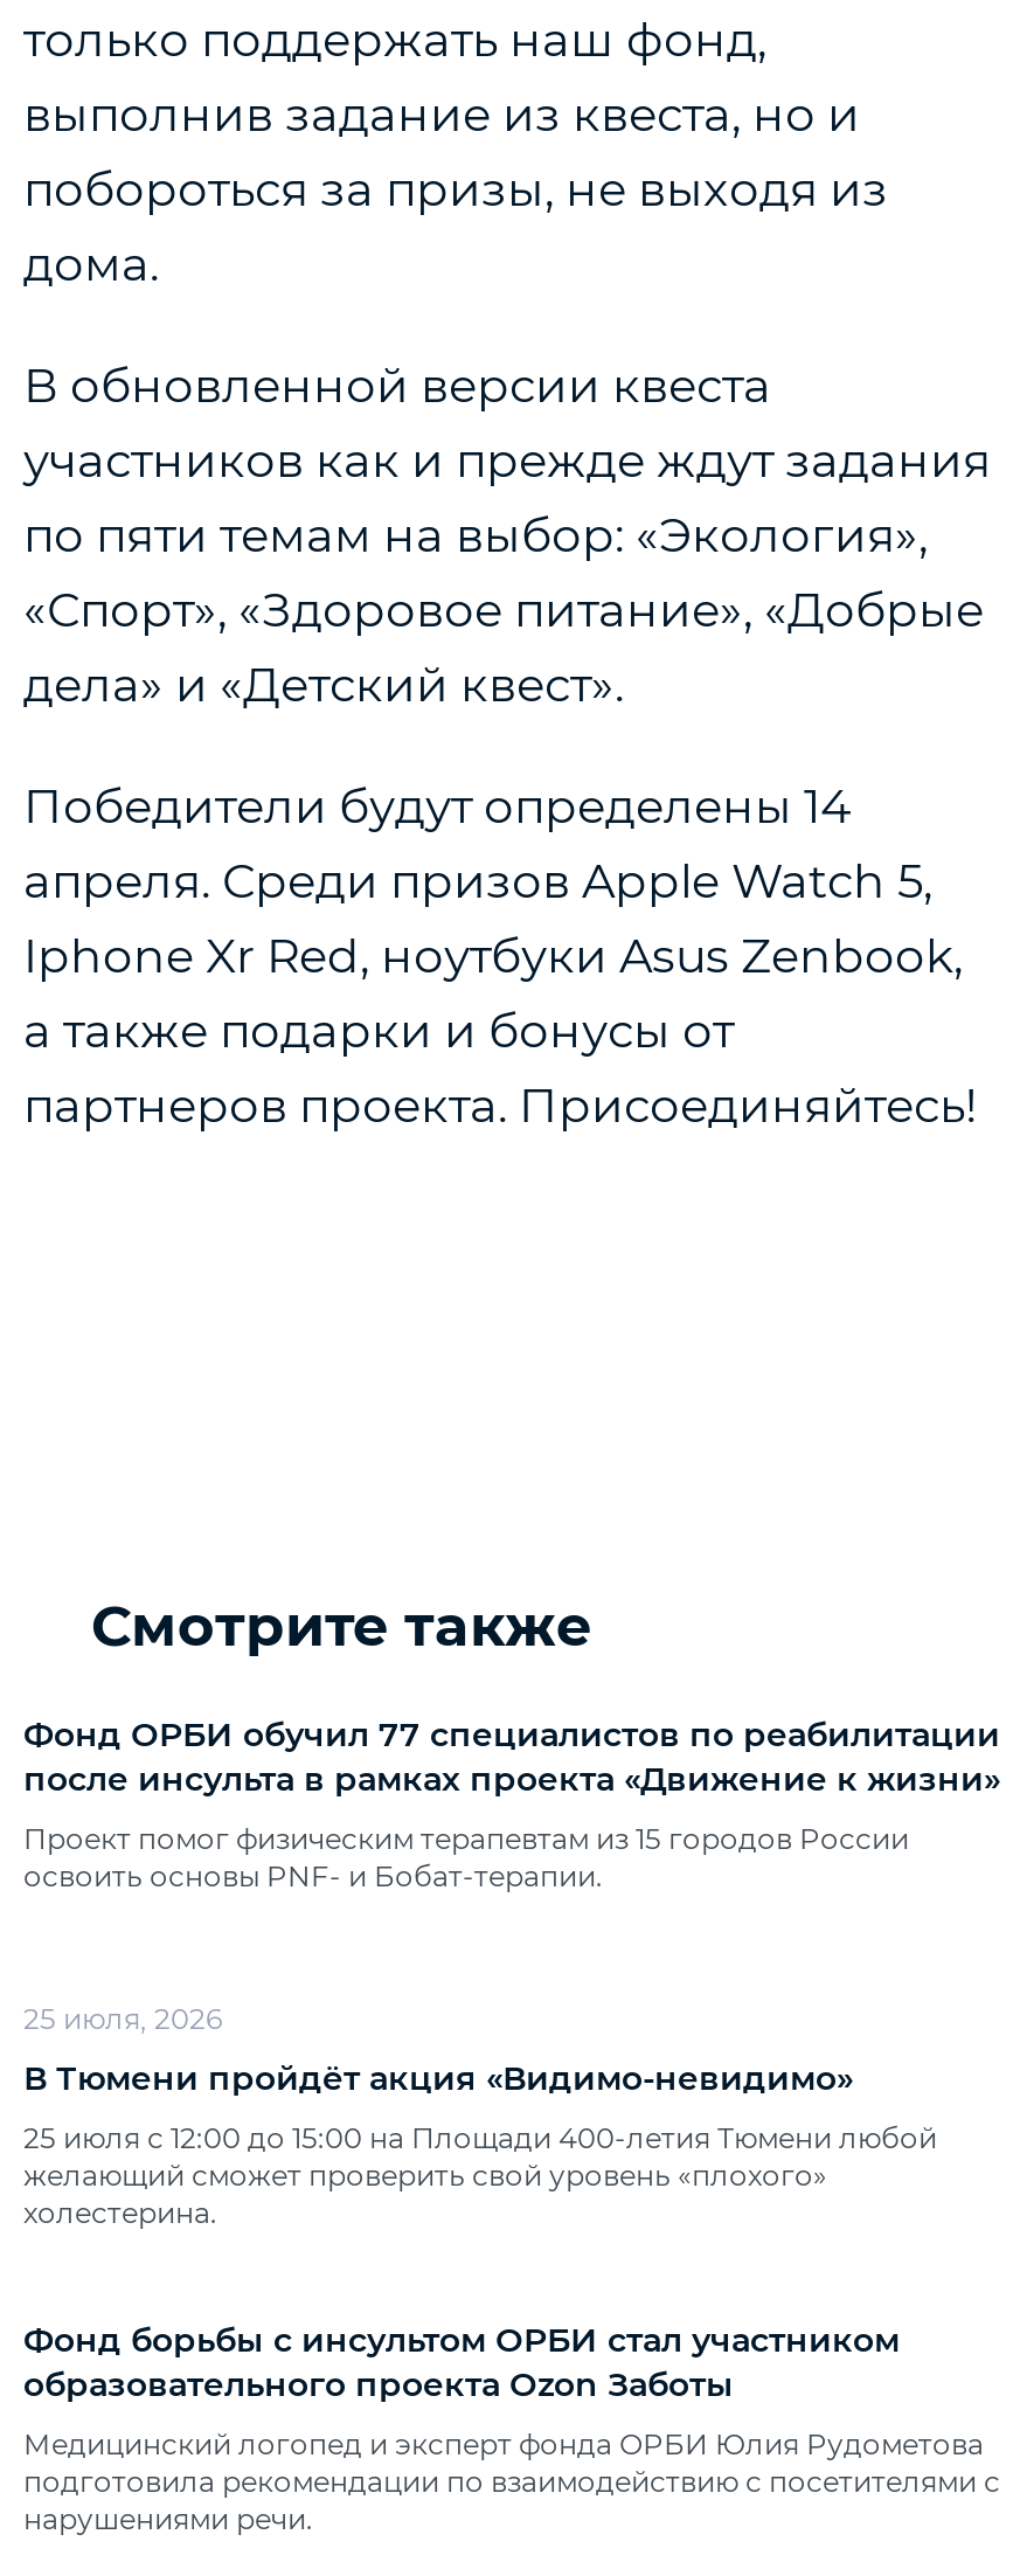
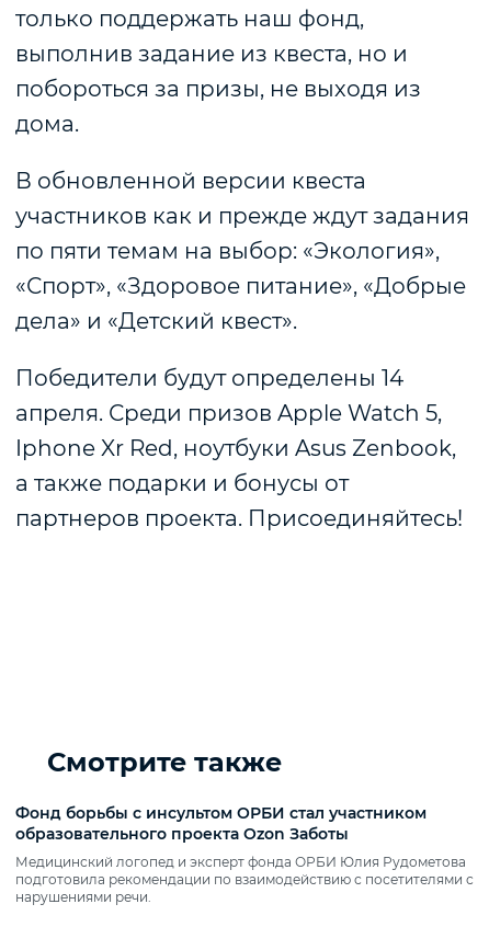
[23,1713,1000,1893] Фонд ОРБИ обучил 77 специалистов по реабилитации | после инсульта в рамках проекта «Движение к жизни» | Проект помог физическим терапевтам из 15 городов России | освоить основы PNF‑ и Бобат‑терапии. -> none
[23,2000,937,2230] 25 июля, 2026 | В Тюмени пройдёт акция «Видимо‑невидимо» | 25 июля с 12:00 до 15:00 на Площади 400‑летия Тюмени любой | желающий сможет проверить свой уровень «плохого» | холестерина. -> none

